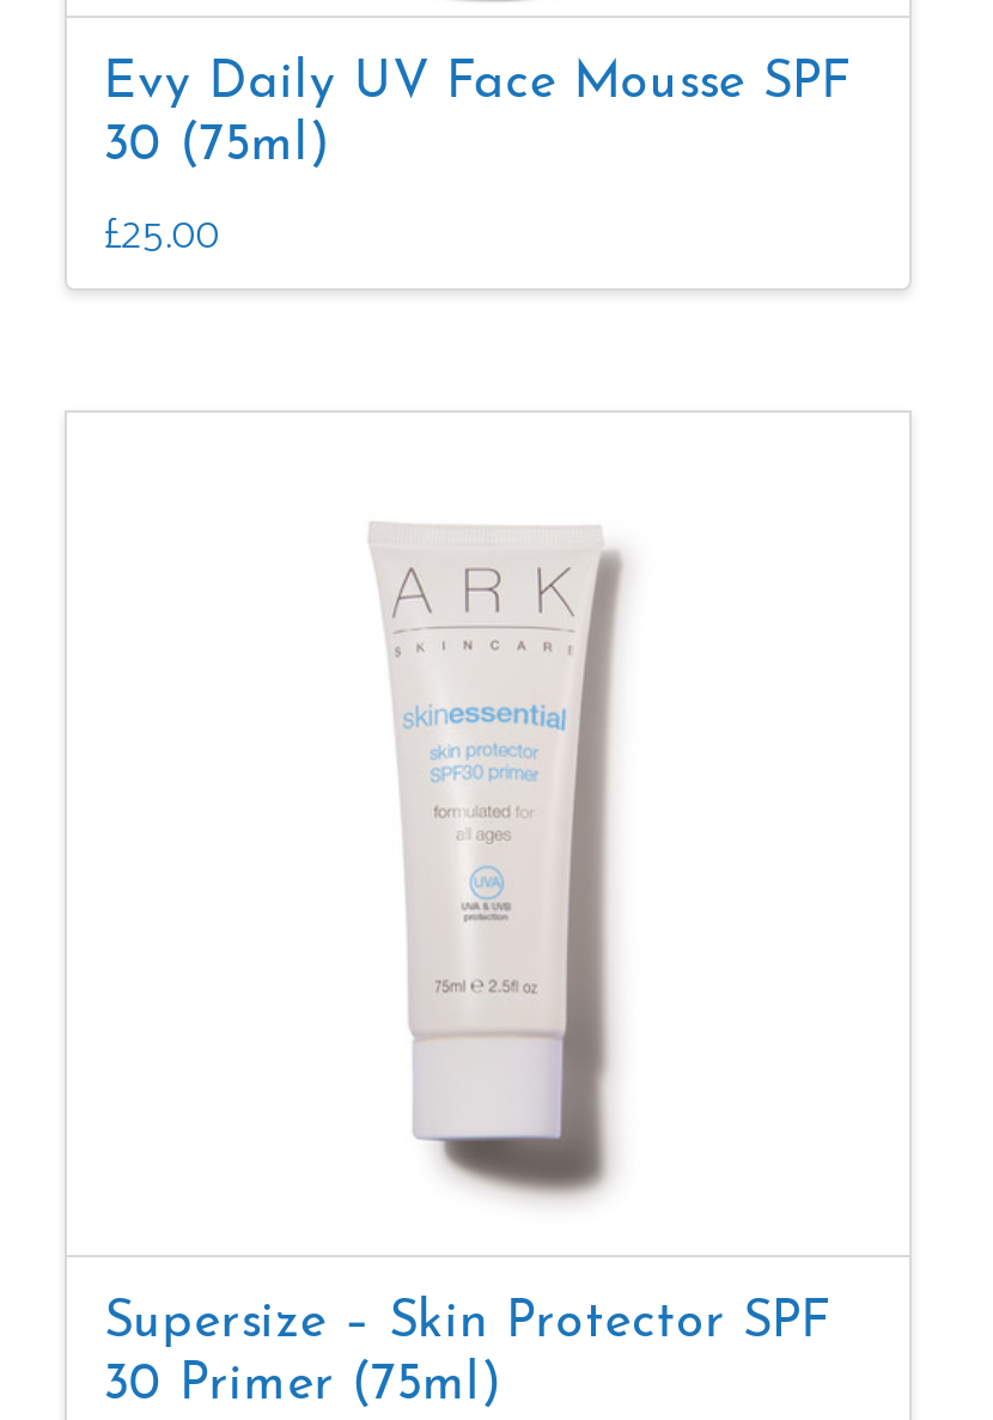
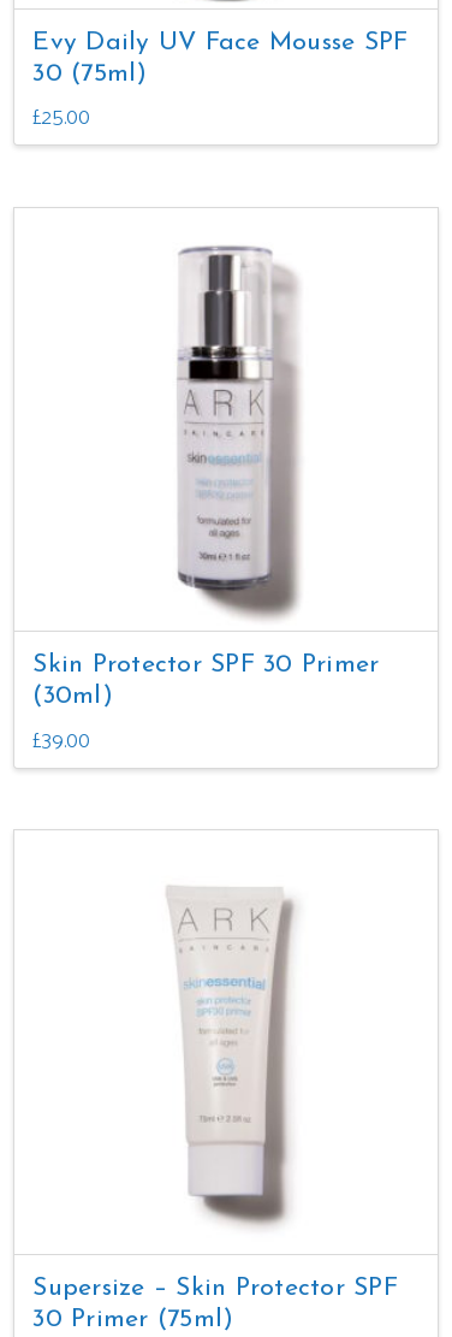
none -> [33,245,379,758] [image] | Skin Protector SPF 30 Primer | (30ml) | £39.00

